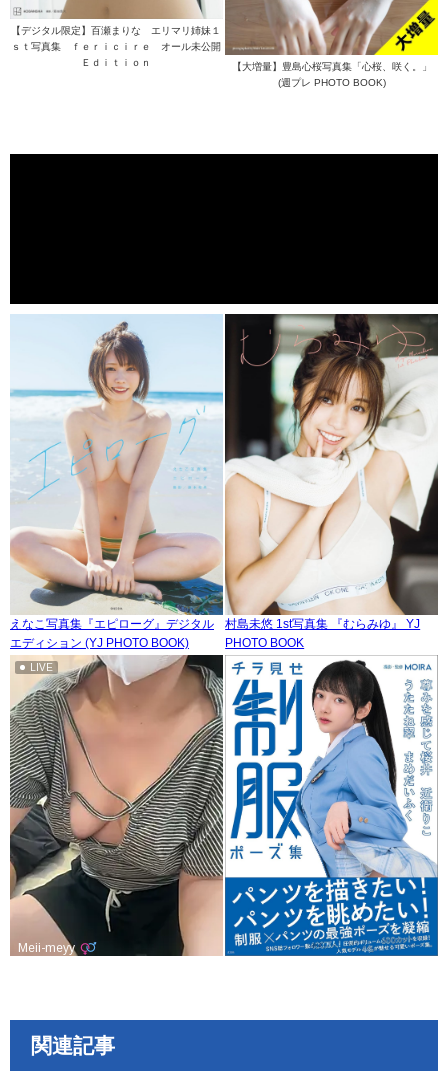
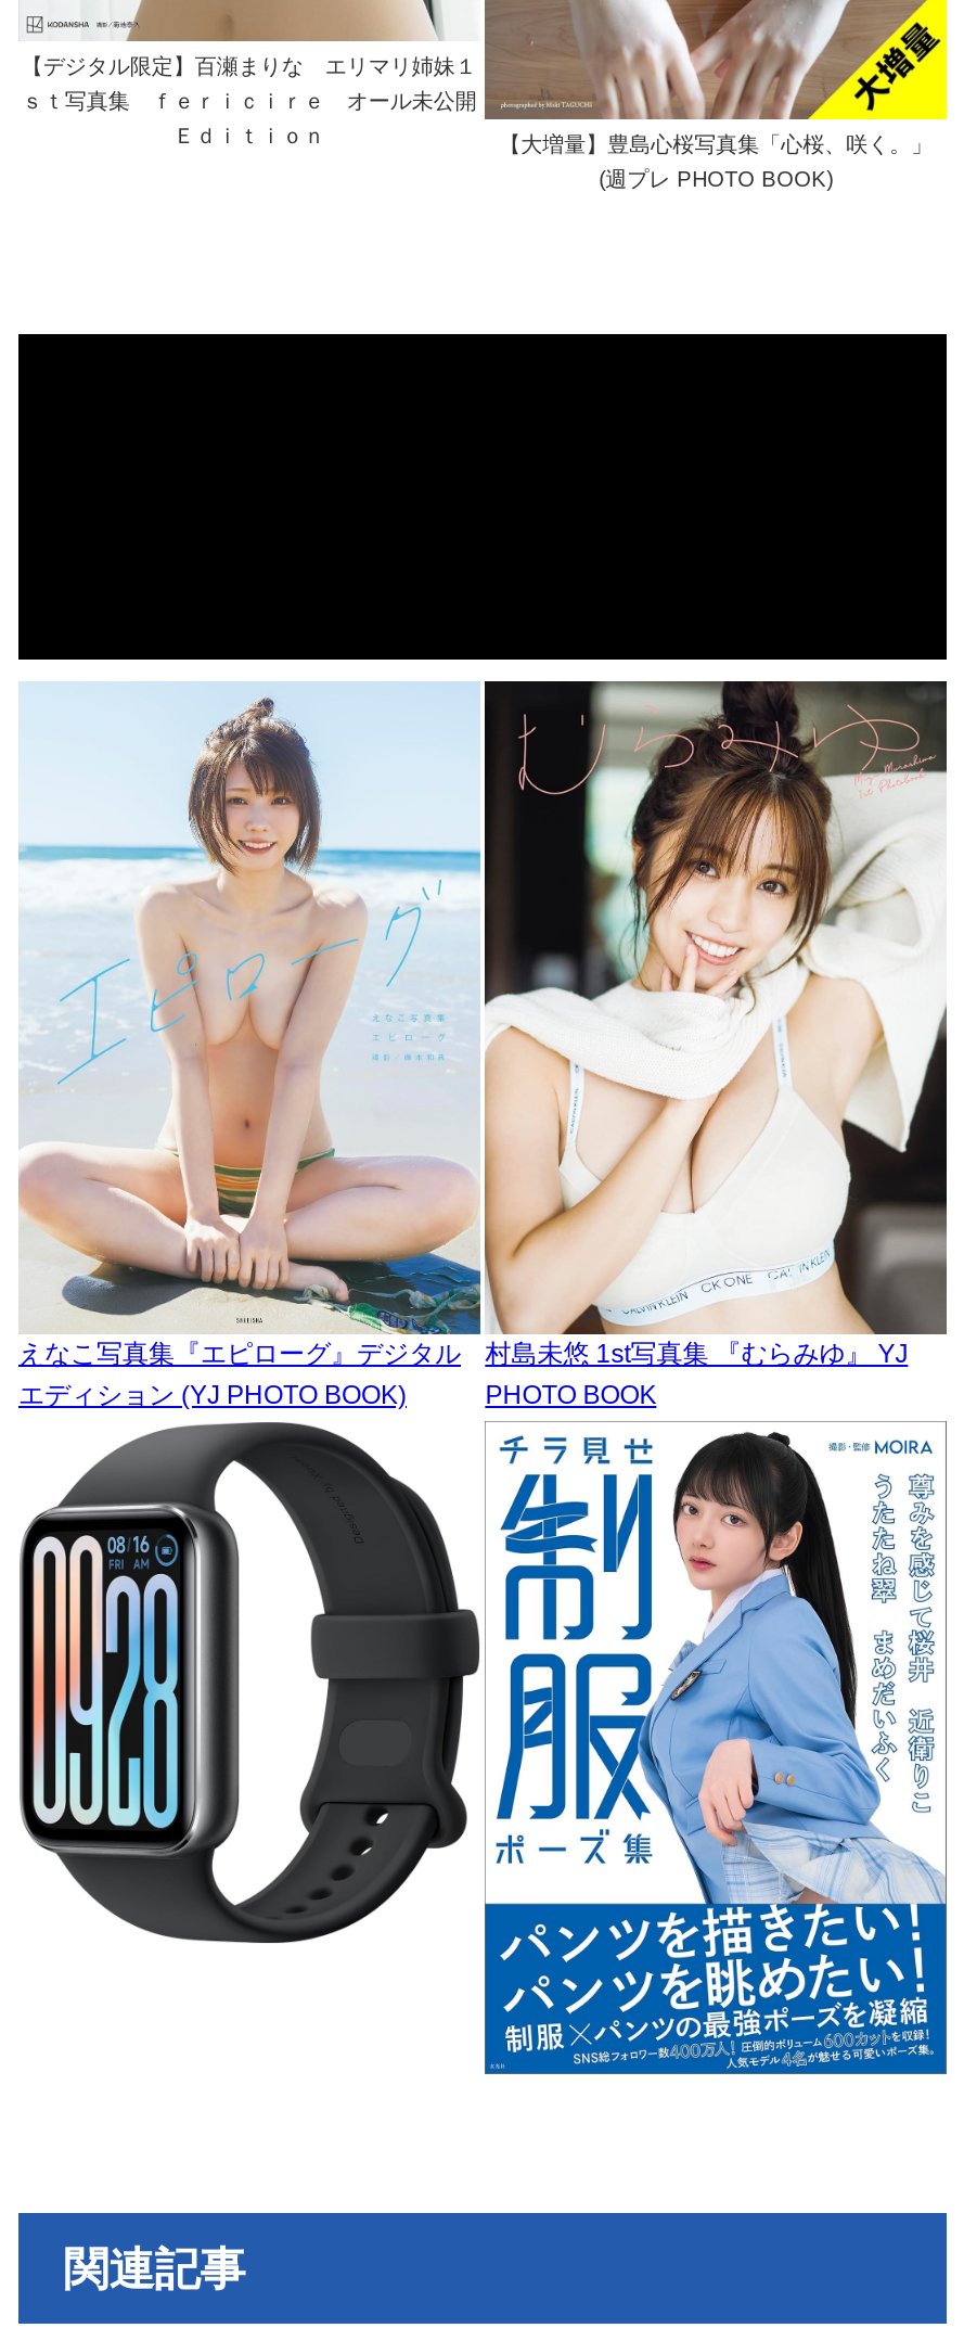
[9,654,224,957] [image] -> [18,1421,483,2074] [image]

